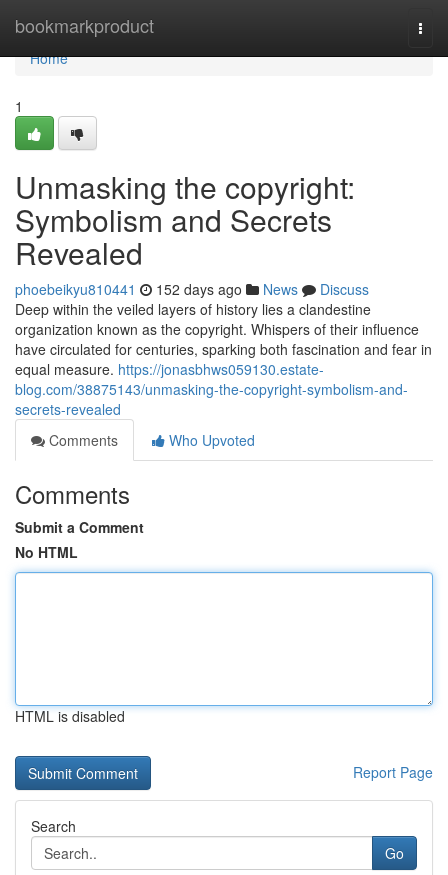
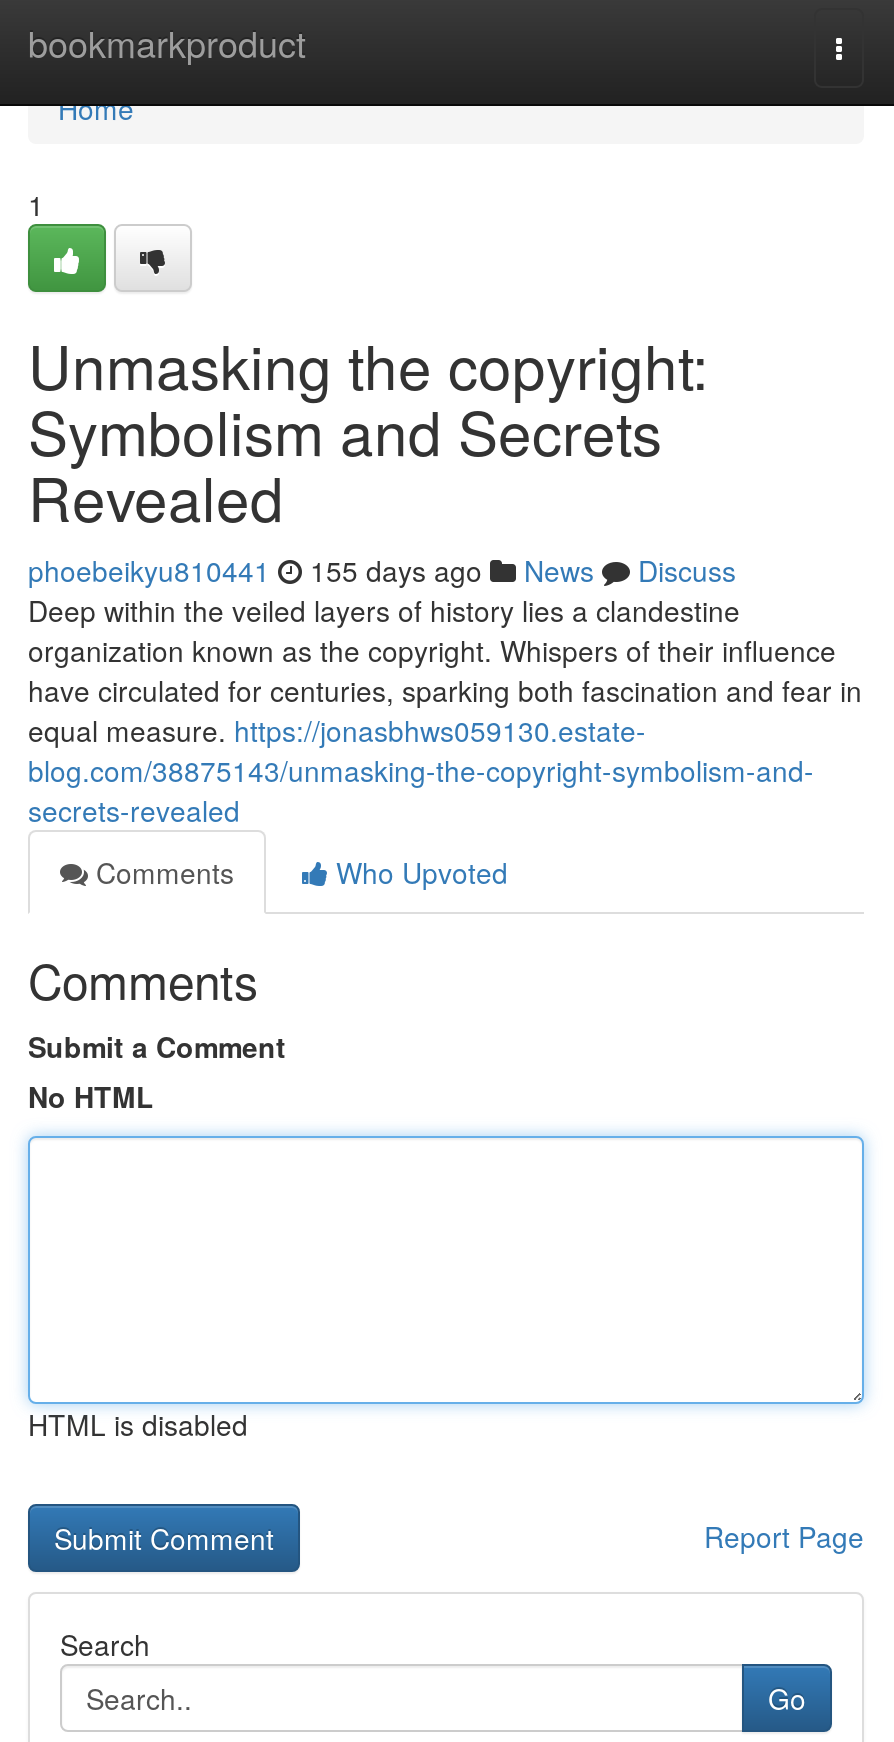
[15,279,369,299] phoebeikyu810441 152 days ago News Discuss -> [28,550,736,590] phoebeikyu810441 155 days ago News Discuss

